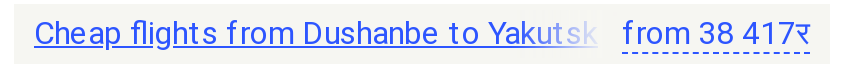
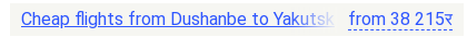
[622,14,810,52] from 38 417र -> [348,8,453,29] from 38 215र

